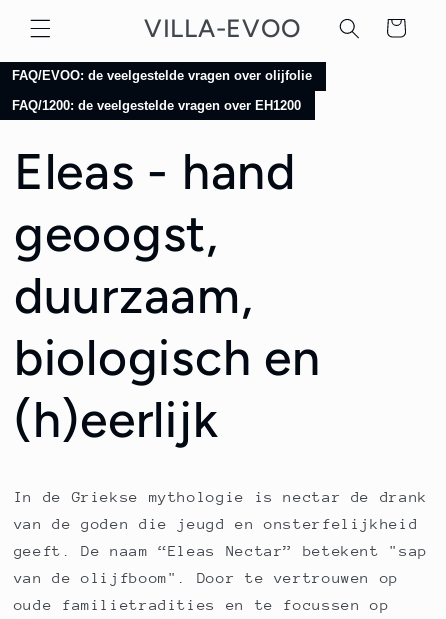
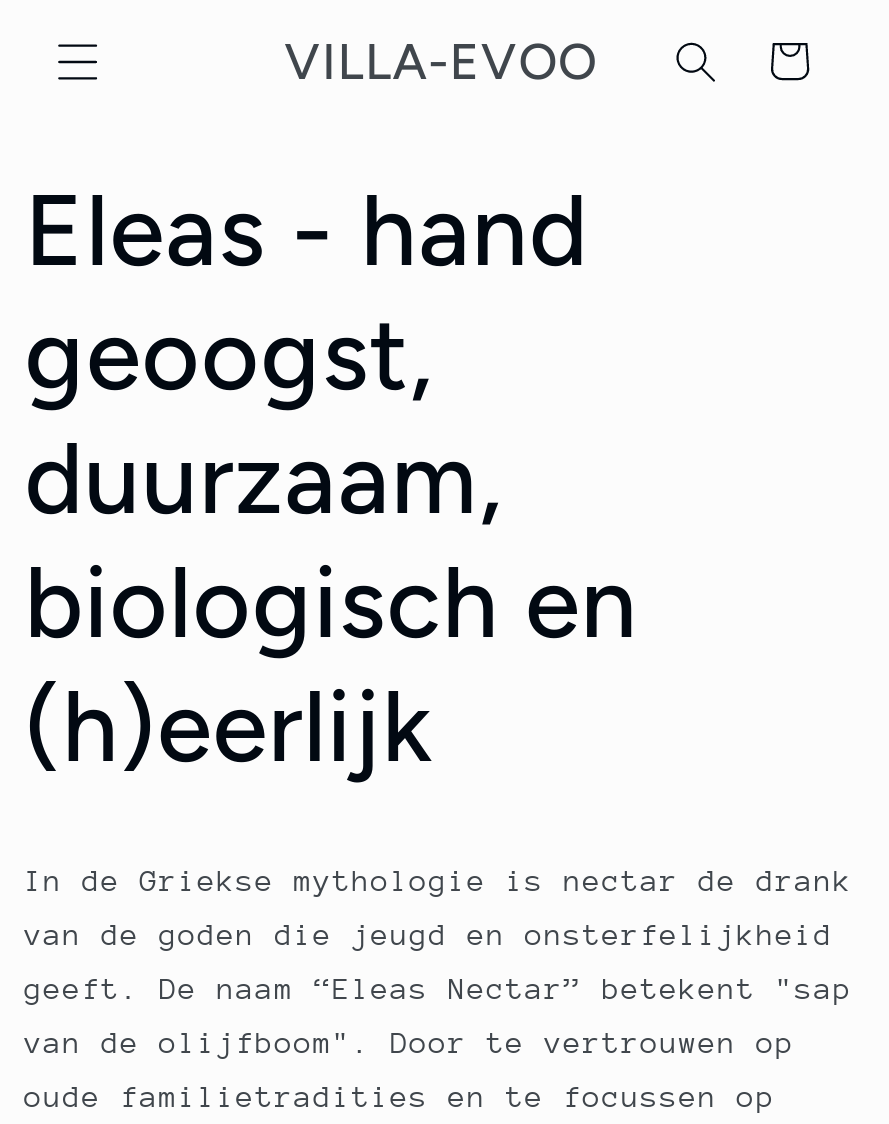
[12,69,312,113] FAQ/EVOO: de veelgestelde vragen over olijfolie | FAQ/1200: de veelgestelde vragen over EH1200 -> none

